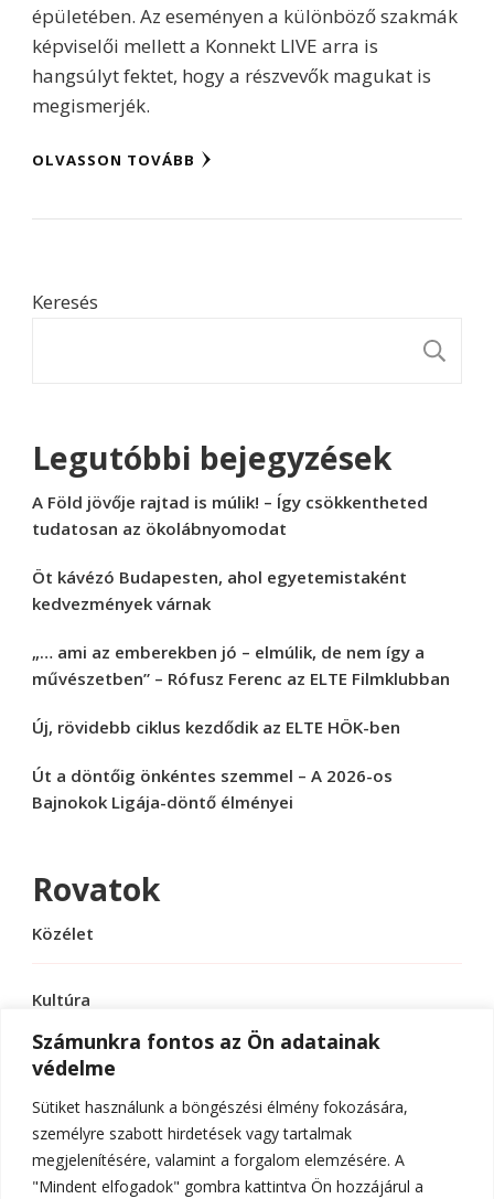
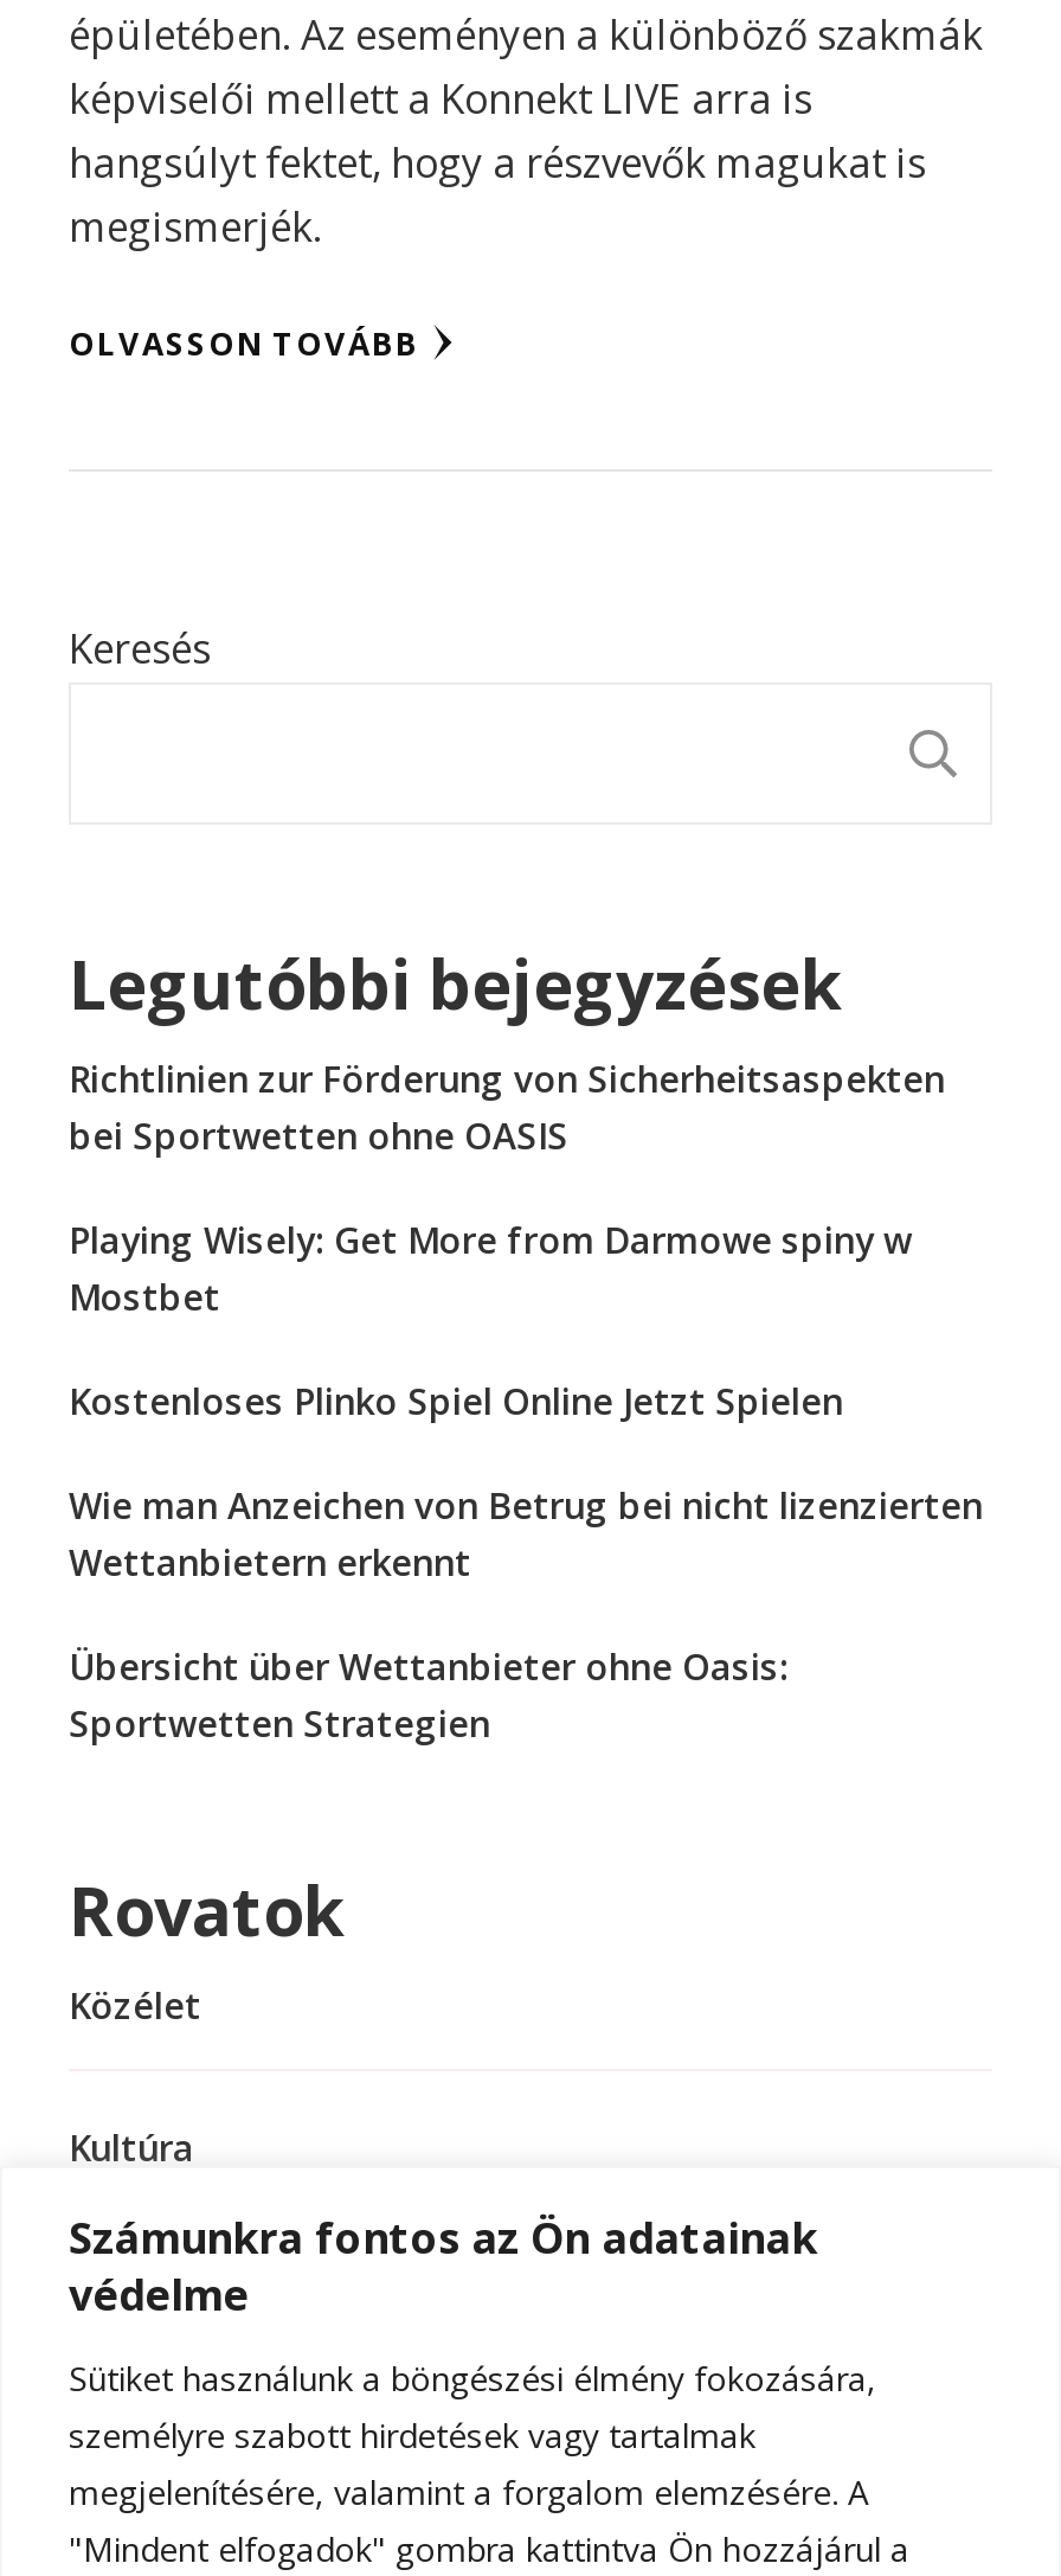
[32,491,428,539] A Föld jövője rajtad is múlik! – Így csökkentheted | tudatosan az ökolábnyomodat -> [69,1054,945,1158] Richtlinien zur Förderung von Sicherheitsaspekten | bei Sportwetten ohne OASIS
[32,566,407,614] Öt kávézó Budapesten, ahol egyetemistaként | kedvezmények várnak -> [69,1215,912,1319] Playing Wisely: Get More from Darmowe spiny w | Mostbet
[32,641,450,689] „… ami az emberekben jó – elmúlik, de nem így a | művészetben” – Rófusz Ferenc az ELTE Filmklubban -> [69,1376,843,1424] Kostenloses Plinko Spiel Online Jetzt Spielen
[32,716,400,738] Új, rövidebb ciklus kezdődik az ELTE HÖK-ben -> [69,1480,983,1585] Wie man Anzeichen von Betrug bei nicht lizenzierten | Wettanbietern erkennt
[32,764,393,813] Út a döntőig önkéntes szemmel – A 2026-os | Bajnokok Ligája-döntő élményei -> [69,1642,789,1746] Übersicht über Wettanbieter ohne Oasis: | Sportwetten Strategien

